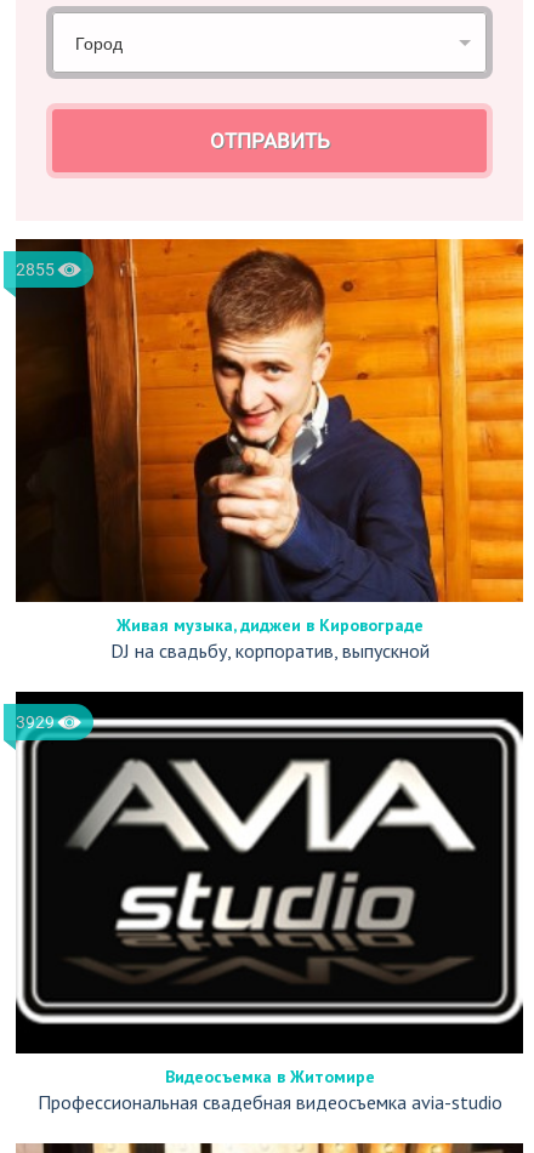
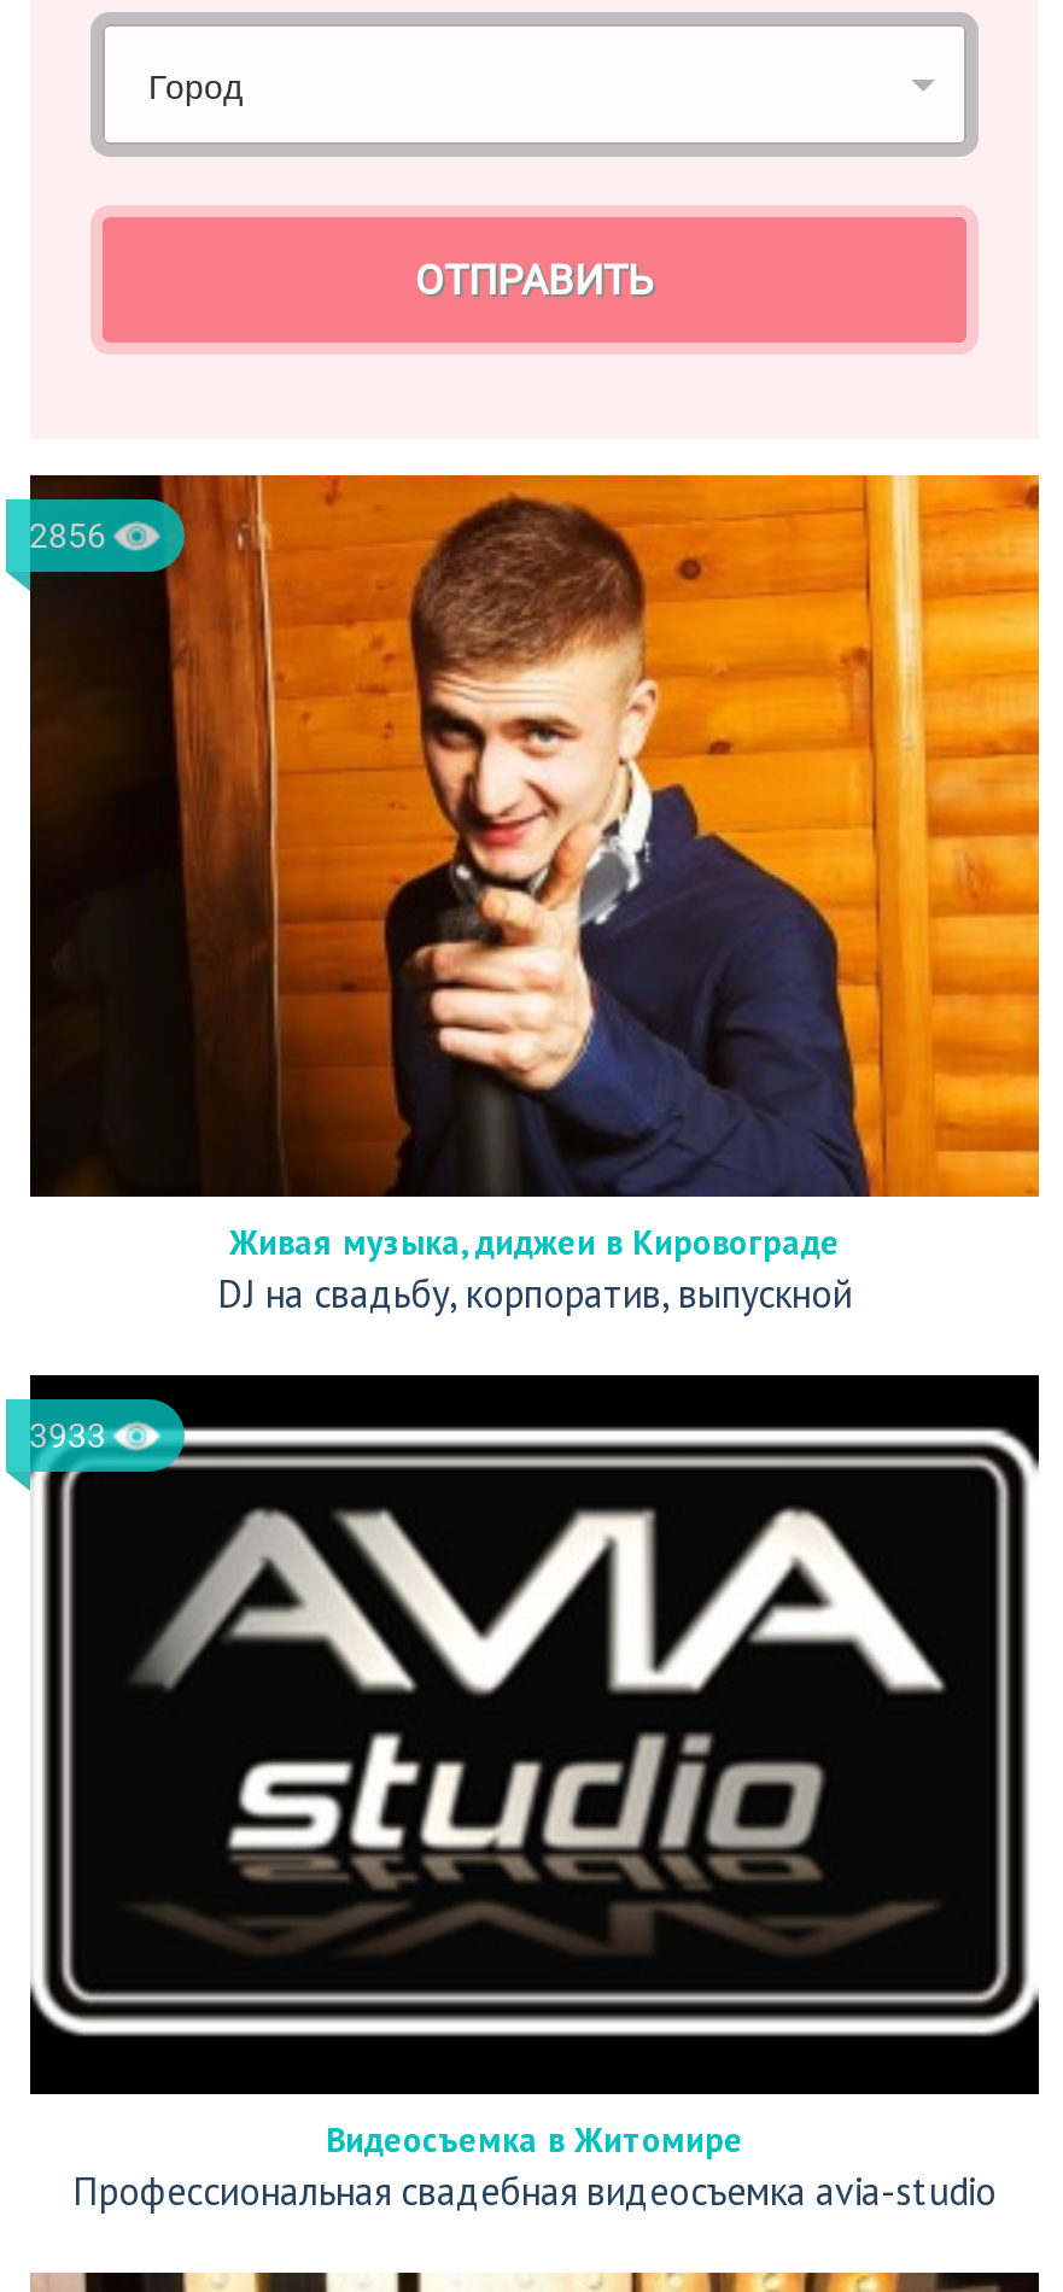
[15,260,54,279] 2855 -> [29,517,106,555] 2856
[15,713,54,732] 3929 -> [29,1417,106,1456] 3933

